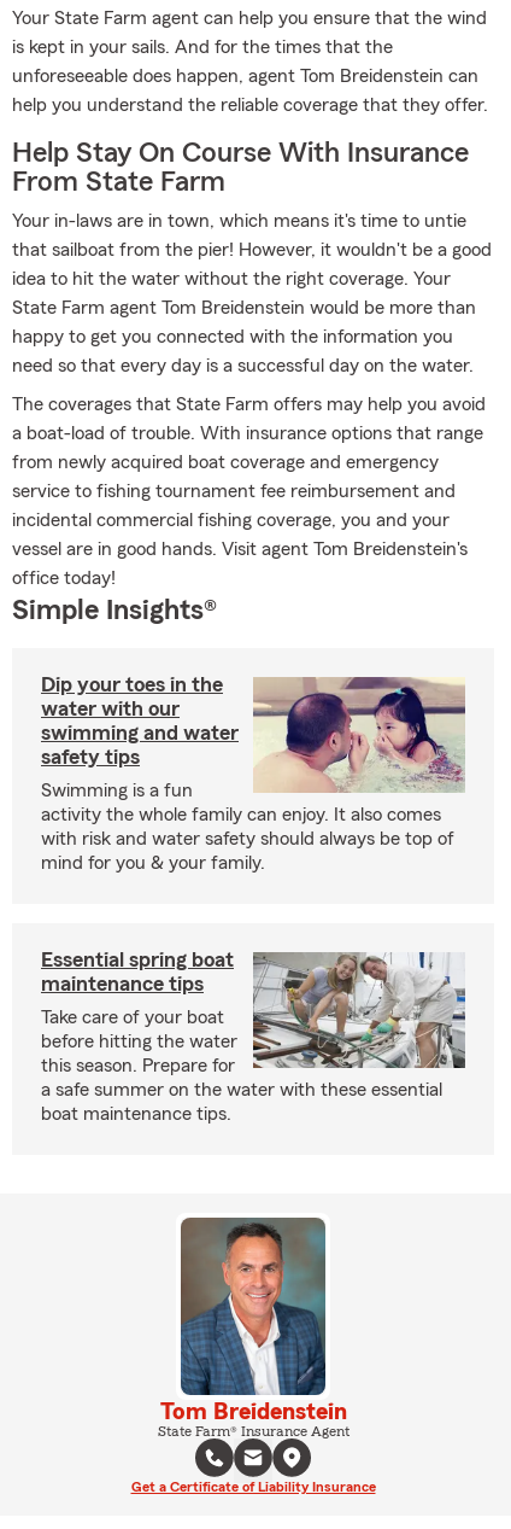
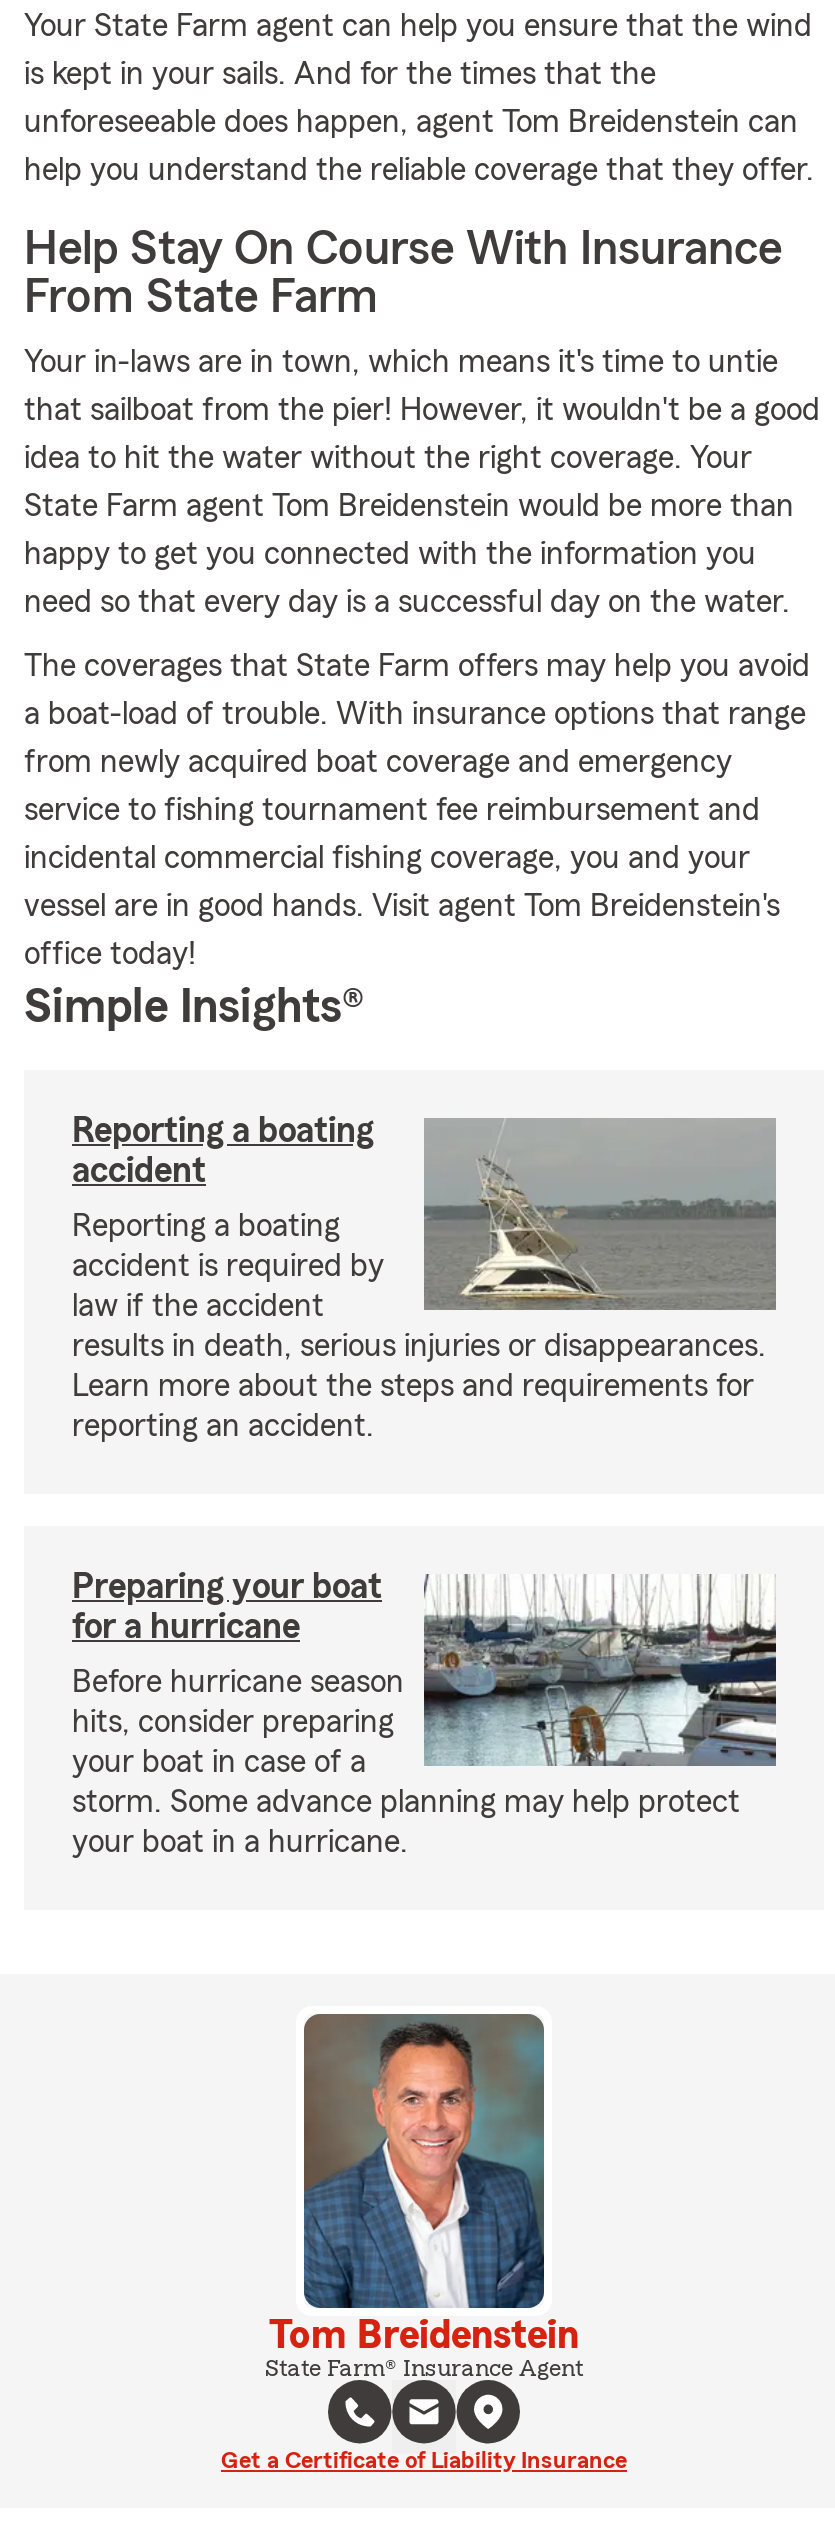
[41,673,239,768] Dip your toes in the | water with our | swimming and water | safety tips -> [72,1112,374,1188] Reporting a boating | accident
[41,677,465,873] [image] | Swimming is a fun | activity the whole family can enjoy. It also comes | with risk and water safety should always be top of | mind for you & your family. -> [72,1118,776,1442] [image] | Reporting a boating | accident is required by | law if the accident | results in death, serious injuries or disappearances. | Learn more about the steps and requirements for | reporting an accident.
[41,949,234,994] Essential spring boat | maintenance tips -> [72,1568,382,1644] Preparing your boat | for a hurricane
[41,951,466,1124] [image] | Take care of your boat | before hitting the water | this season. Prepare for | a safe summer on the water with these essential | boat maintenance tips. -> [72,1574,778,1858] [image] | Before hurricane season | hits, consider preparing | your boat in case of a | storm. Some advance planning may help protect | your boat in a hurricane.

